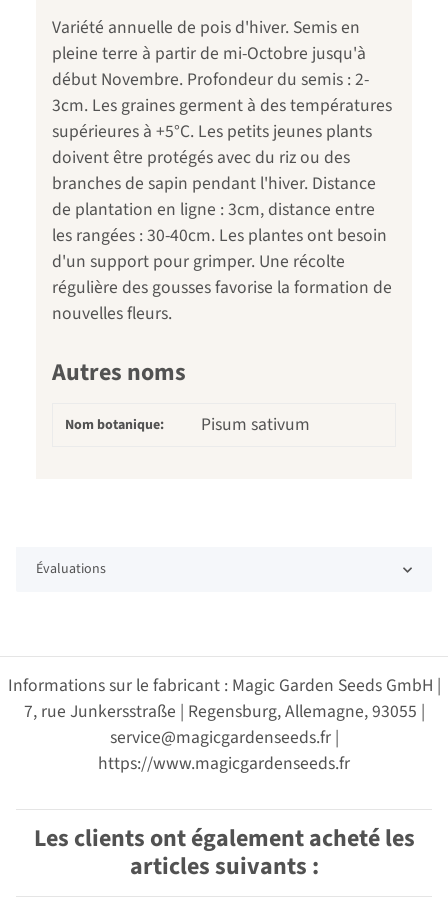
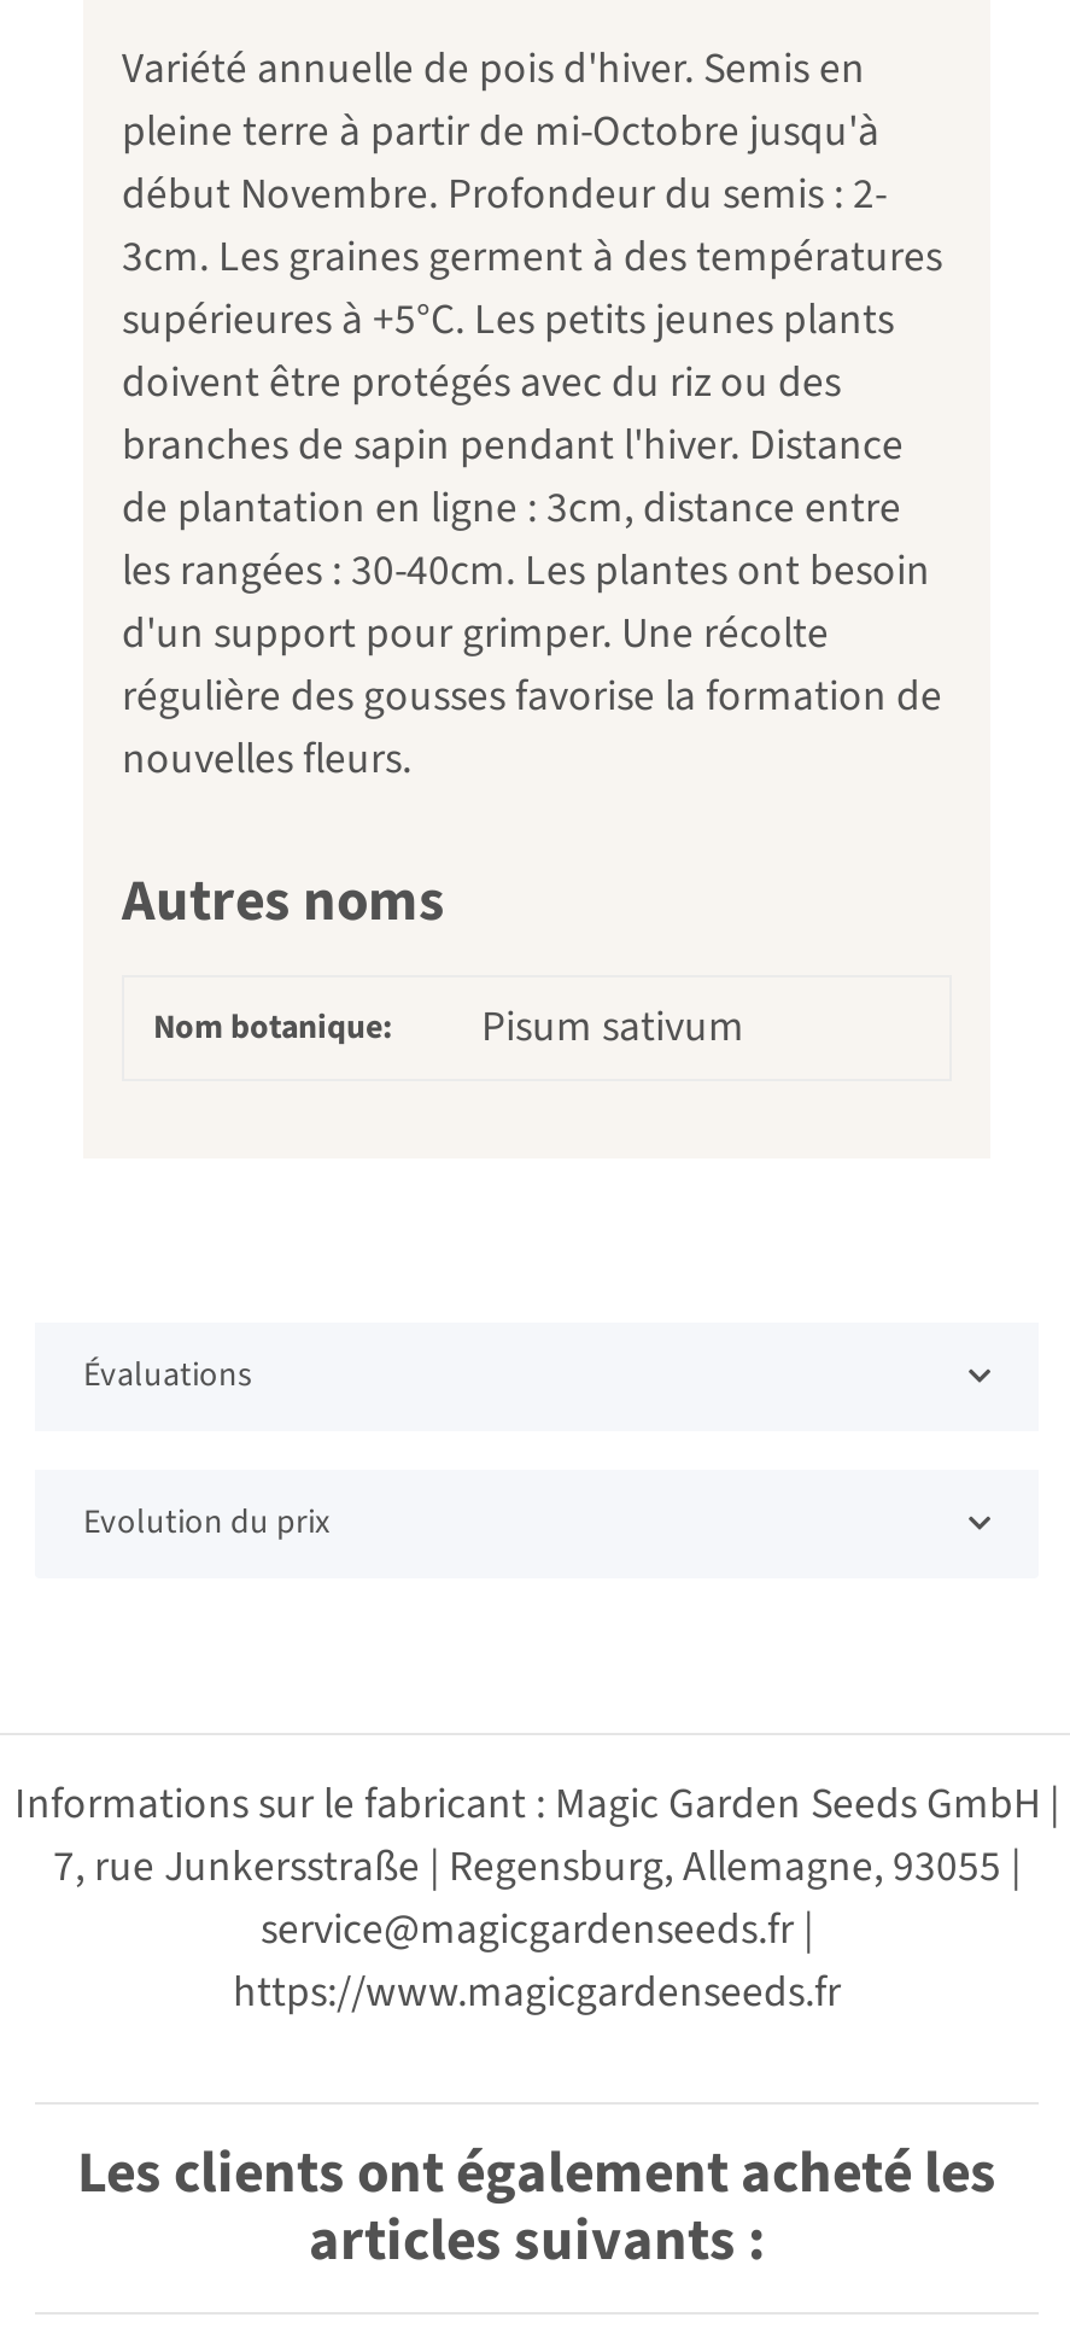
none -> [83,1498,329,1546] Evolution du prix

